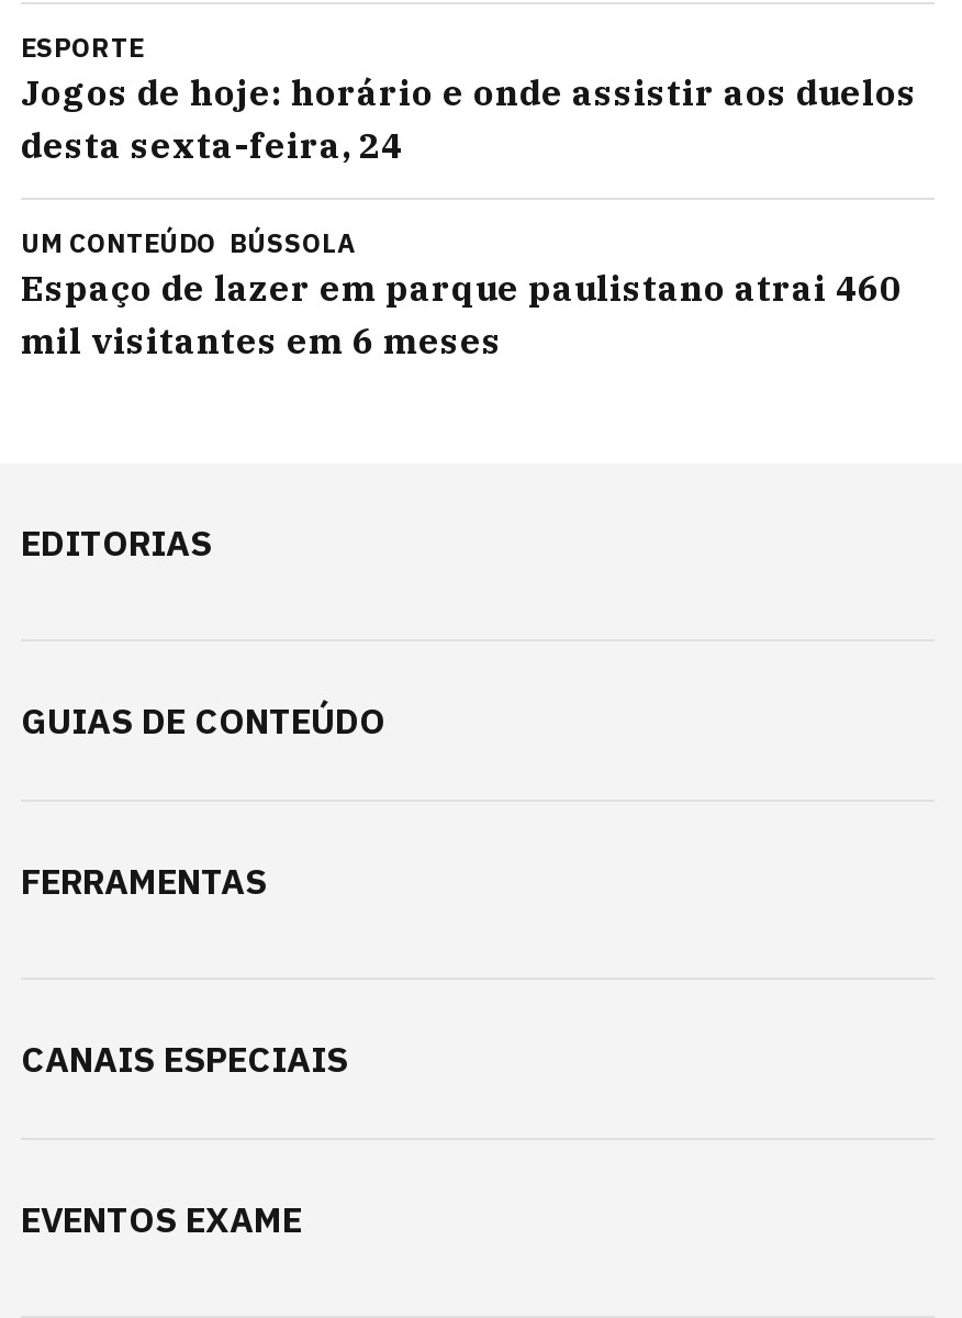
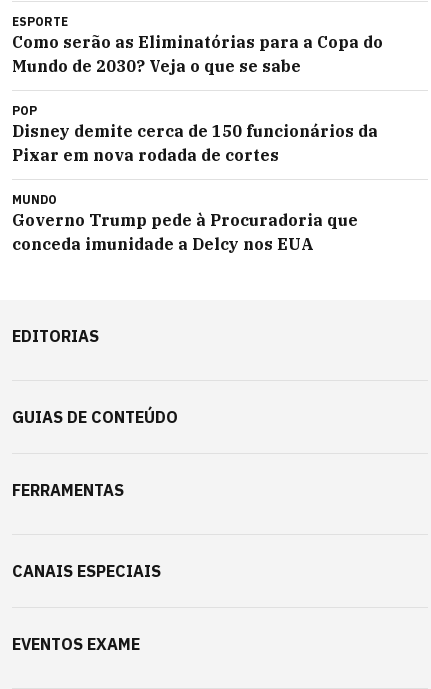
[21,70,917,362] Jogos de hoje: horário e onde assistir aos duelos | desta sexta-feira, 24 | UM CONTEÚDO BÚSSOLA | Espaço de lazer em parque paulistano atrai 460 | mil visitantes em 6 meses -> [12,32,383,254] Como serão as Eliminatórias para a Copa do | Mundo de 2030? Veja o que se sabe | POP | Disney demite cerca de 150 funcionários da | Pixar em nova rodada de cortes | MUNDO | Governo Trump pede à Procuradoria que | conceda imunidade a Delcy nos EUA

